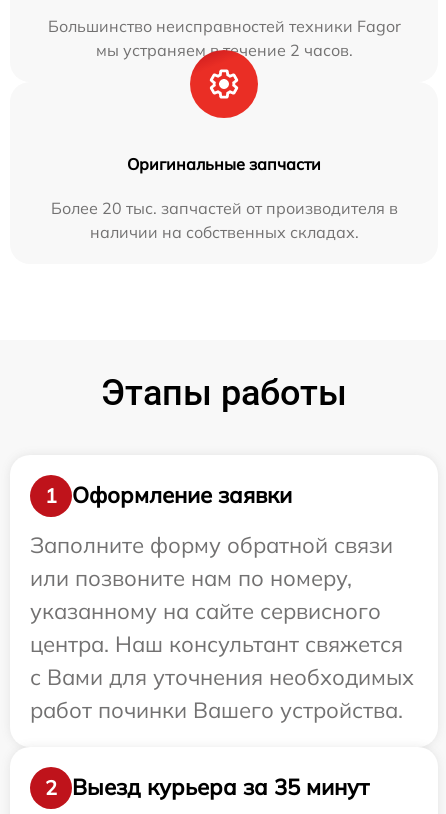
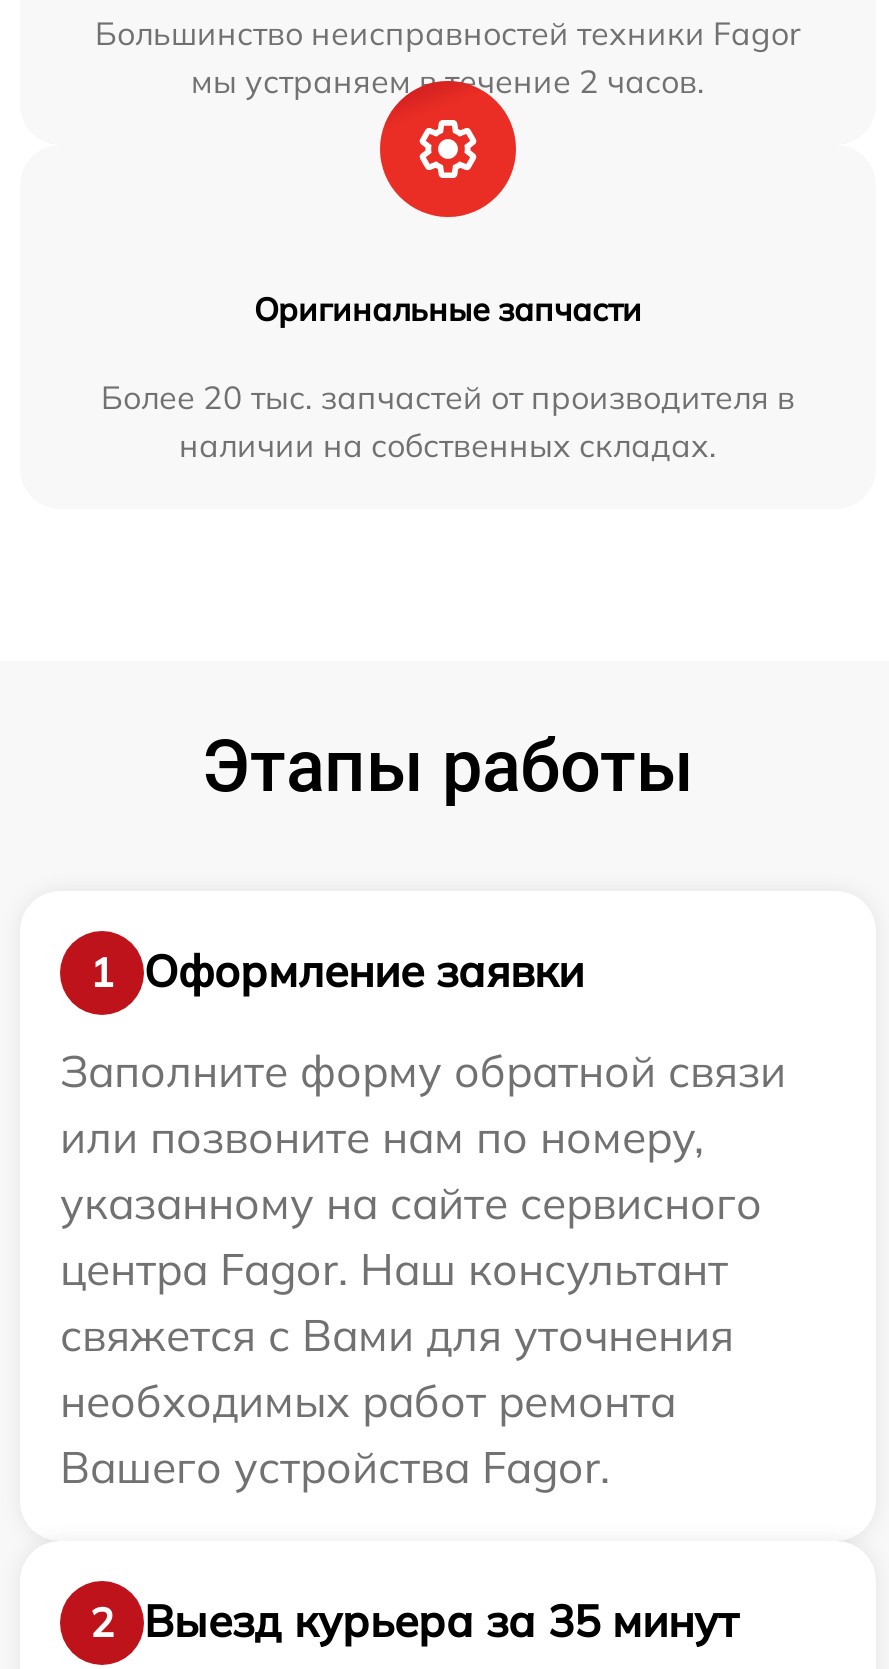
[30,630,414,724] центра. Наш консультант свяжется | с Вами для уточнения необходимых | работ починки Вашего устройства. -> [60,1240,734,1494] центра Fagor. Наш консультант | свяжется с Вами для уточнения | необходимых работ ремонта | Вашего устройства Fagor.

